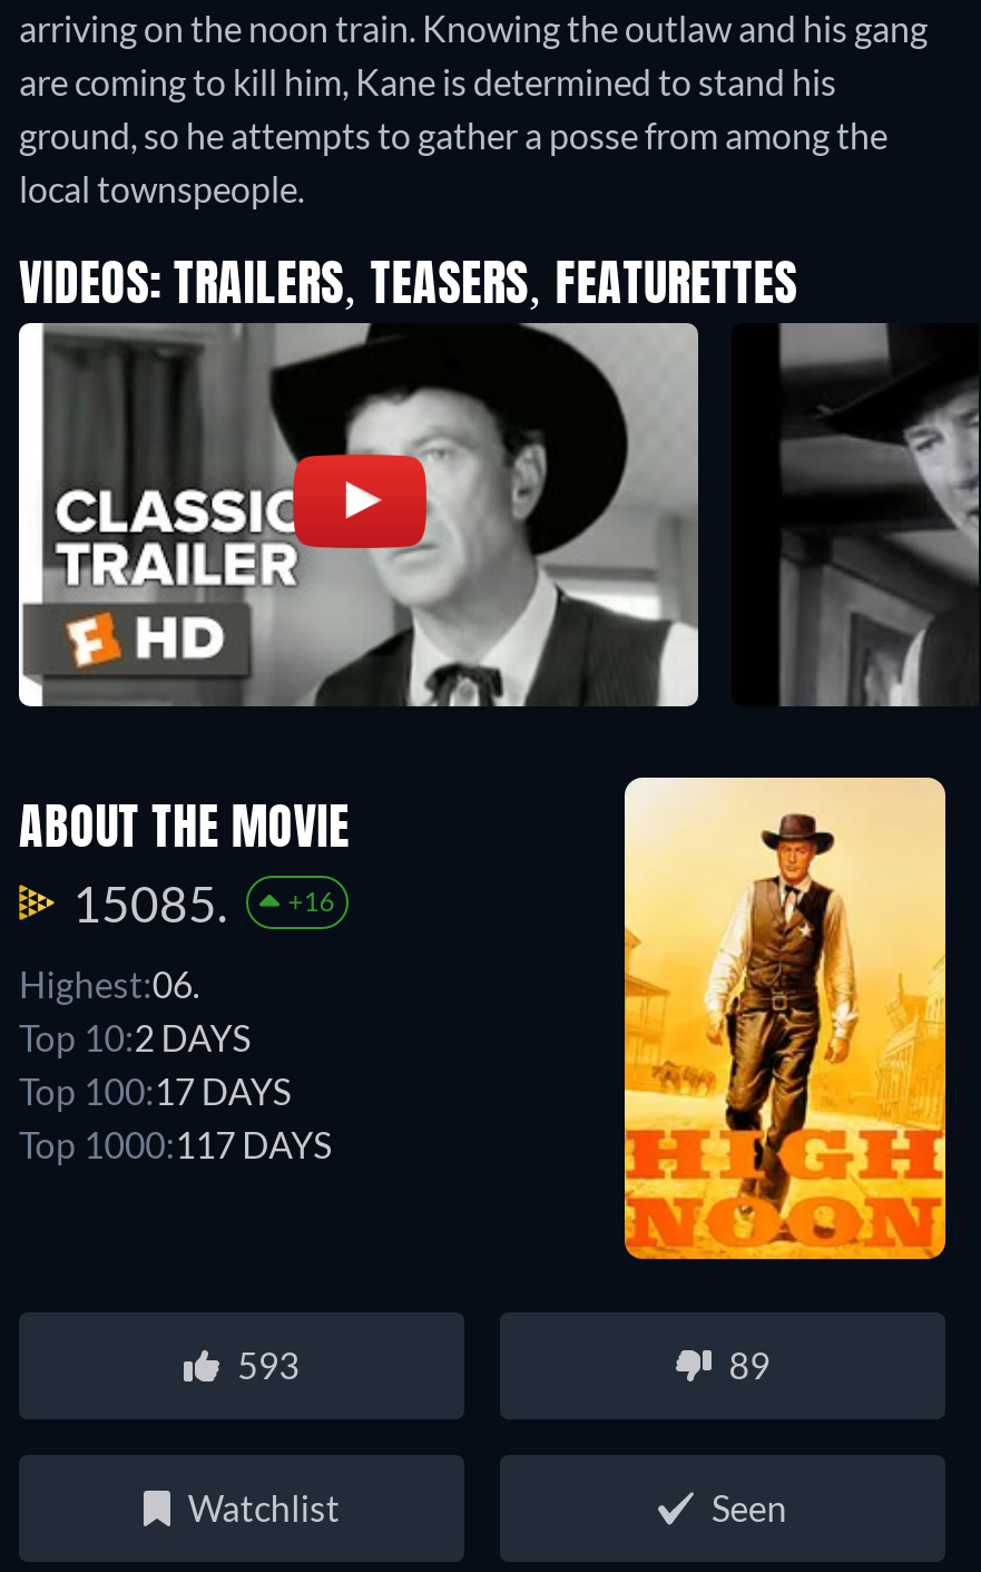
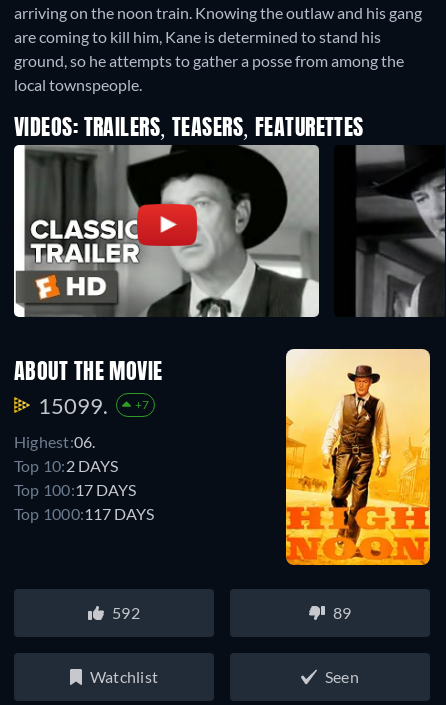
[72,872,228,933] 15085. -> [38,391,108,418] 15099.
[288,885,335,918] +16 -> [135,397,149,412] +7
[237,1344,299,1386] 593 -> [112,603,140,622] 592

